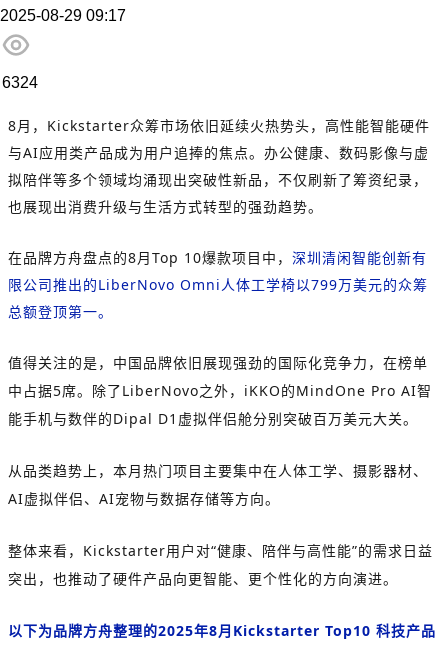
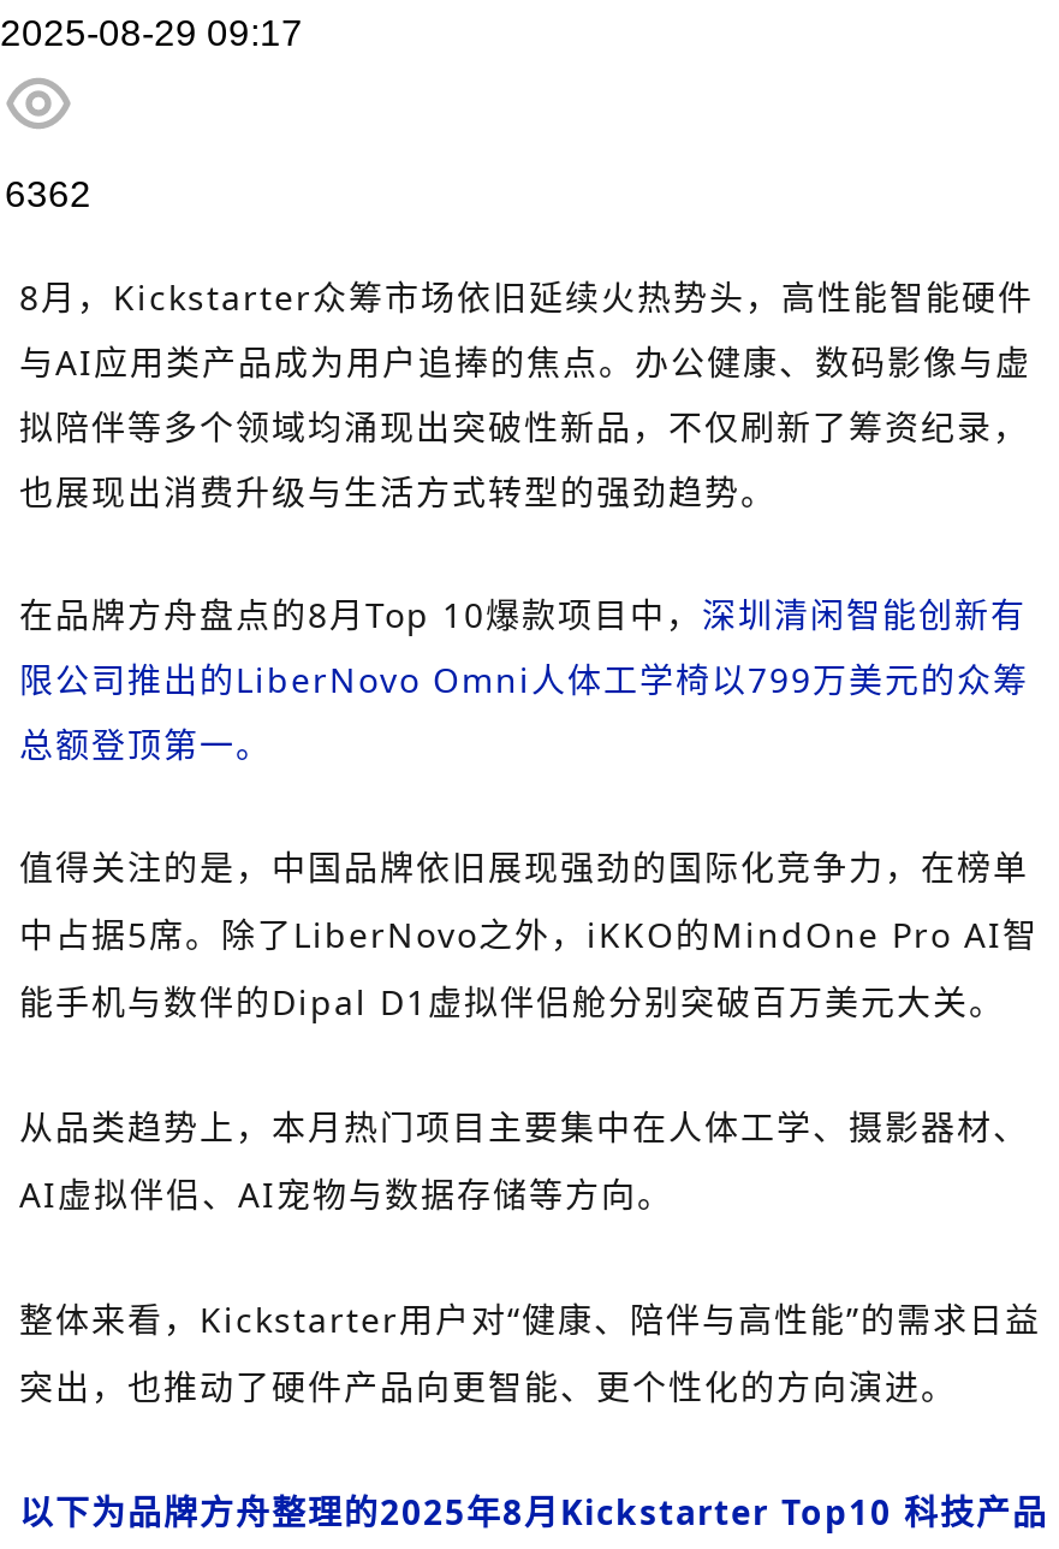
[2,74,38,91] 6324 -> [5,173,91,214] 6362

